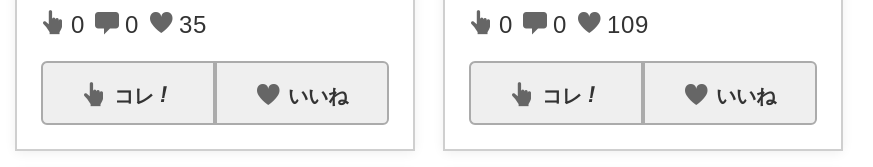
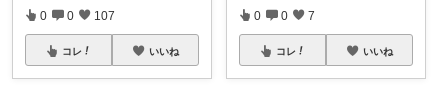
[71,11,207,35] 0 0 35 -> [40,9,115,21] 0 0 107
[499,11,649,35] 0 0 109 -> [254,9,315,21] 0 0 7

